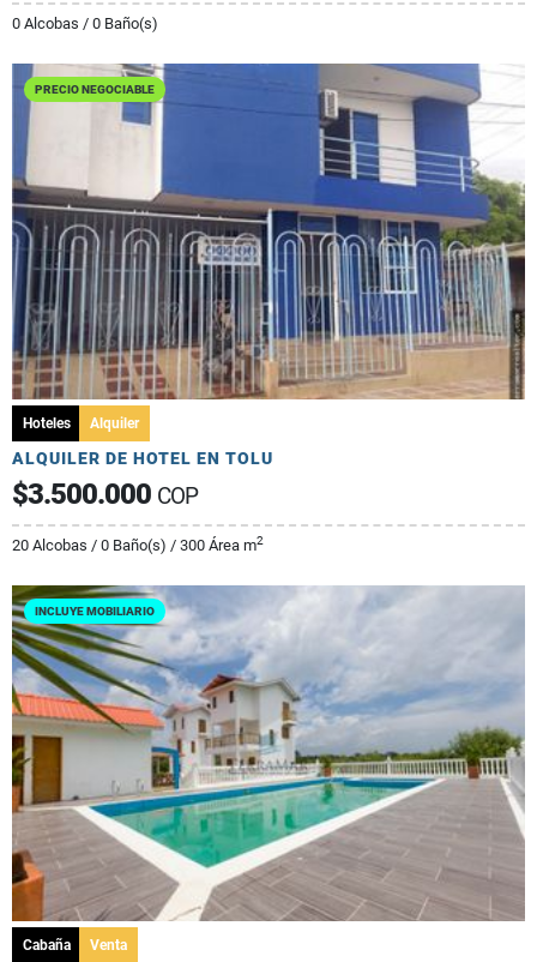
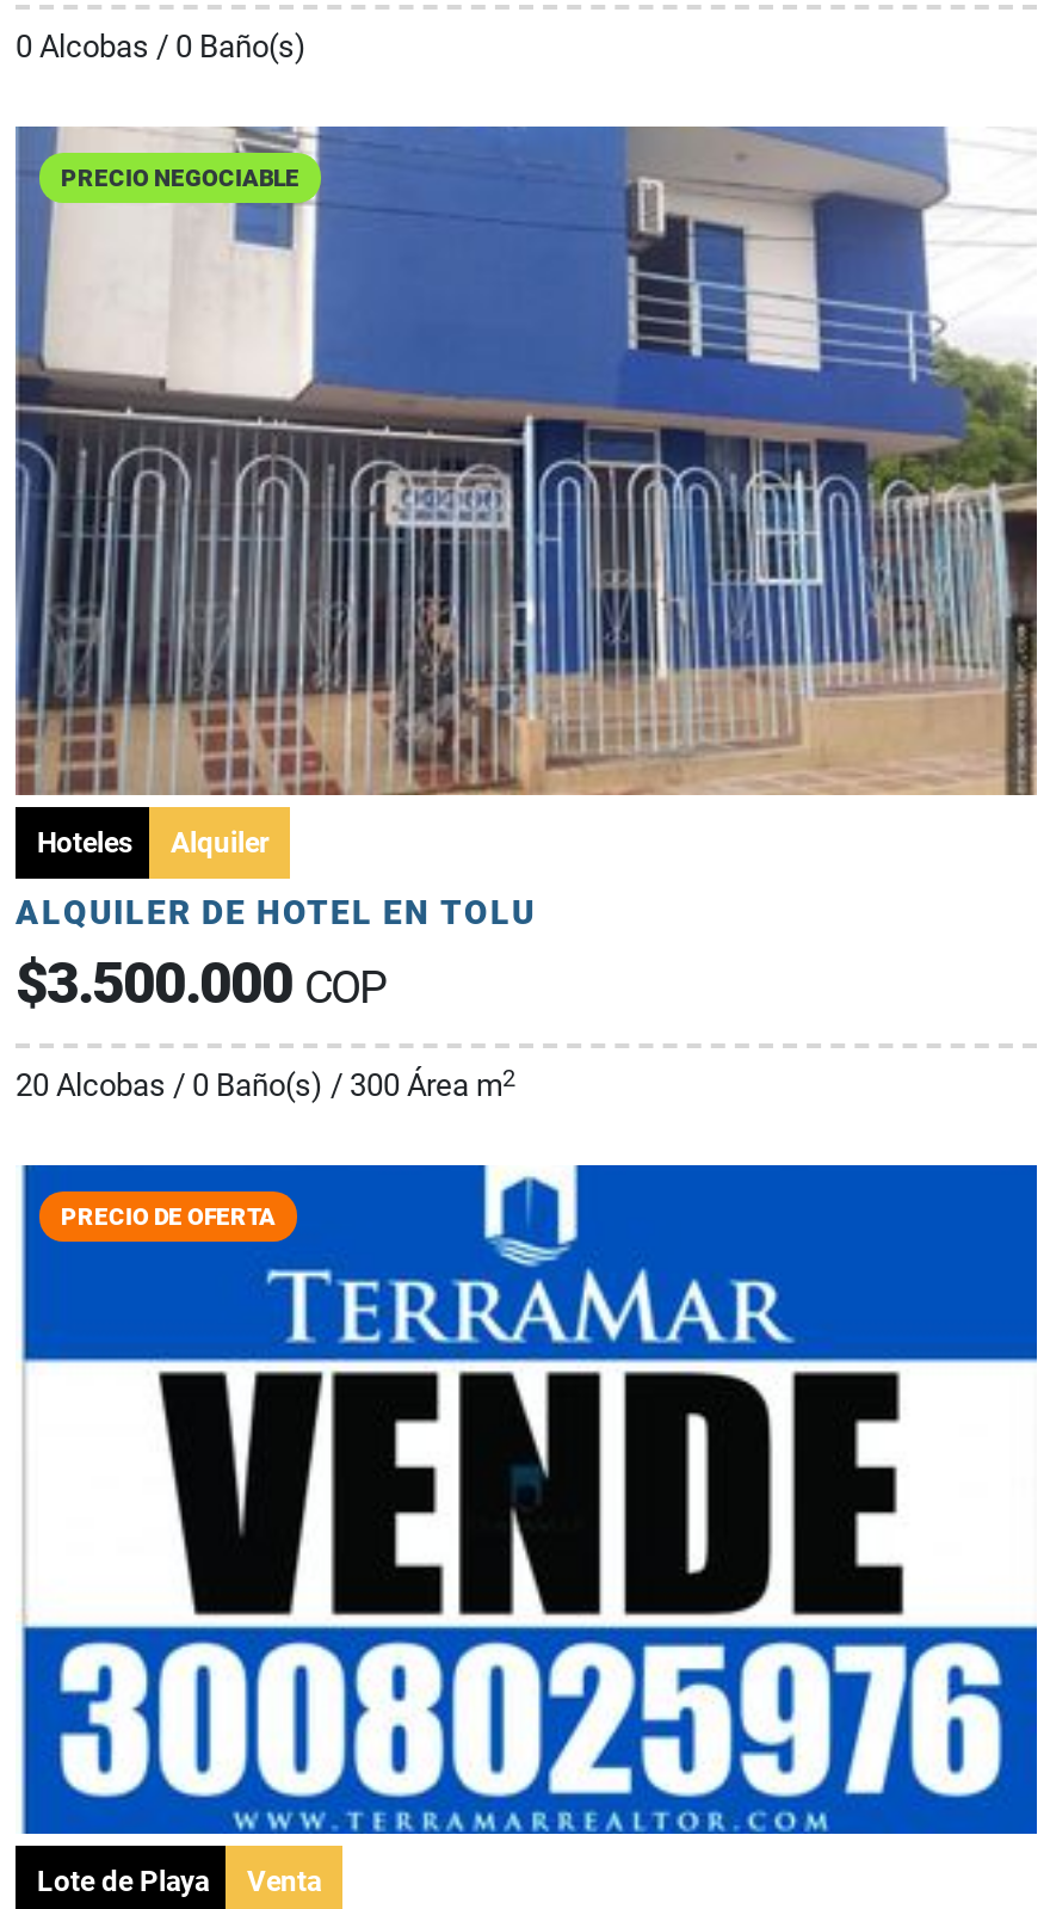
[11,584,526,927] [image] | INCLUYE MOBILIARIO -> [16,1162,1039,1847] [image] | PRECIO DE OFERTA
[23,937,71,953] Cabaña -> [37,1866,209,1899] Lote de Playa

